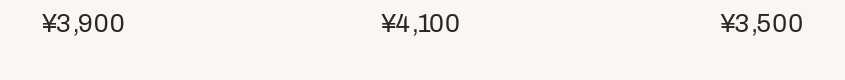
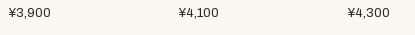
[720,10,804,38] ¥3,500 -> [348,6,390,20] ¥4,300

